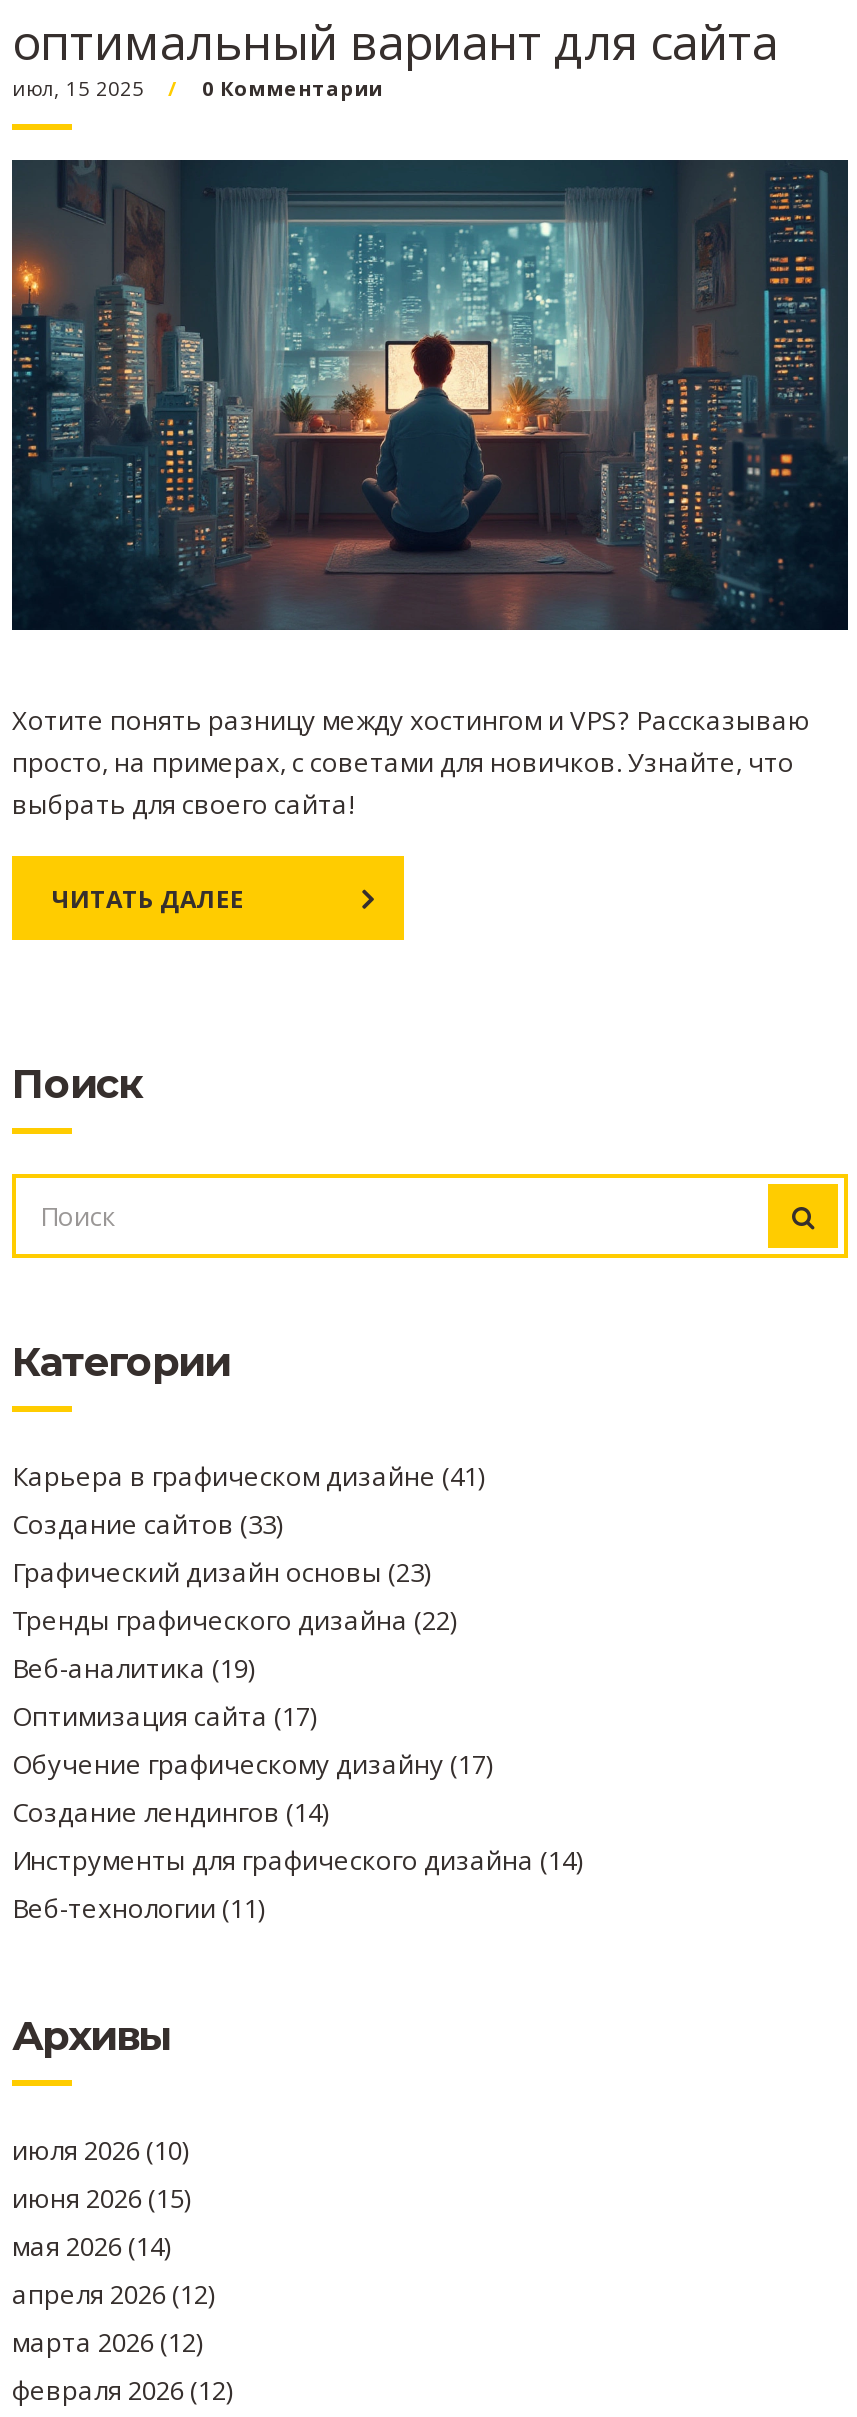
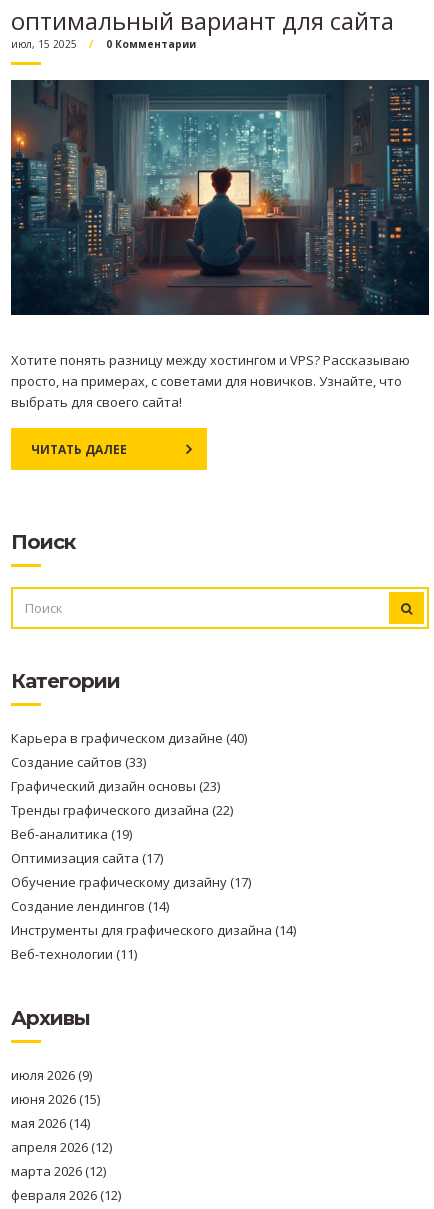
[12,1458,484,1494] Карьера в графическом дизайне (41) -> [11,729,247,747] Карьера в графическом дизайне (40)
[12,2132,188,2168] июля 2026 (10) -> [11,1066,92,1084] июля 2026 (9)

